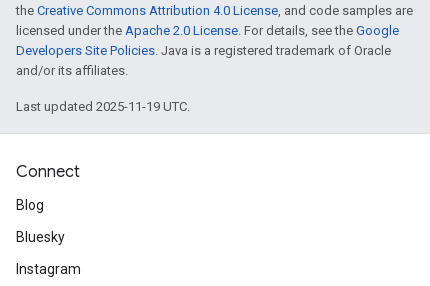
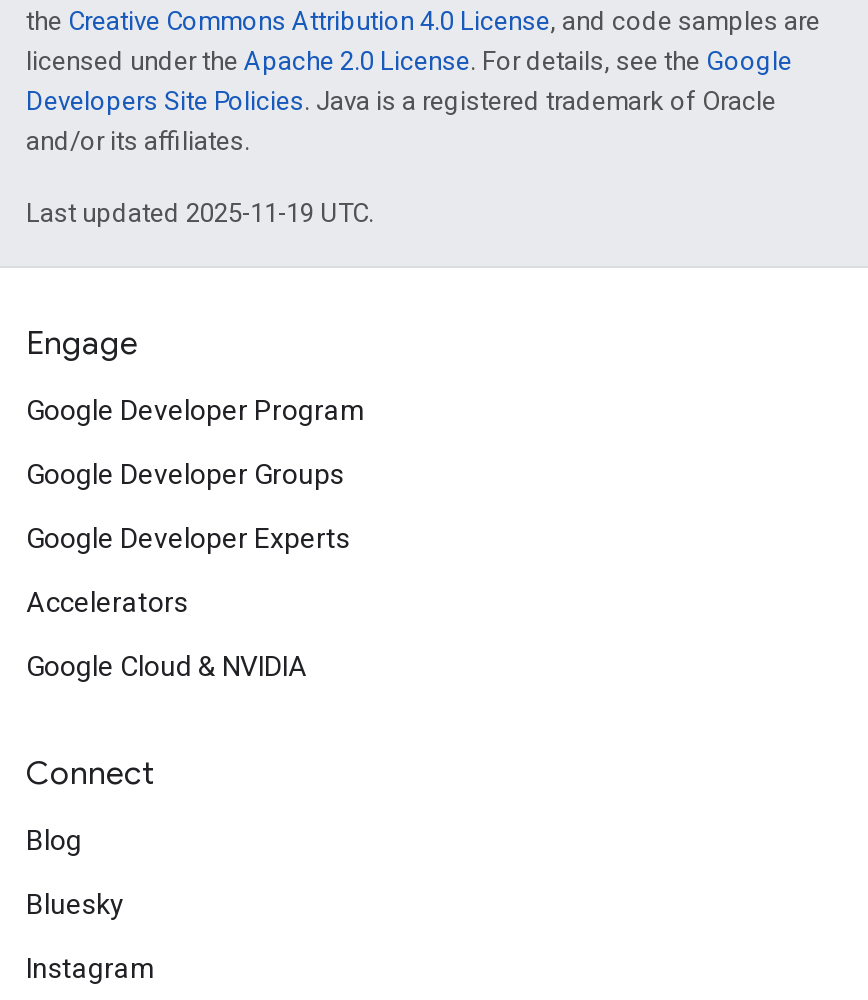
none -> [26,324,366,682] Engage | Google Developer Program | Google Developer Groups | Google Developer Experts | Accelerators | Google Cloud & NVIDIA

